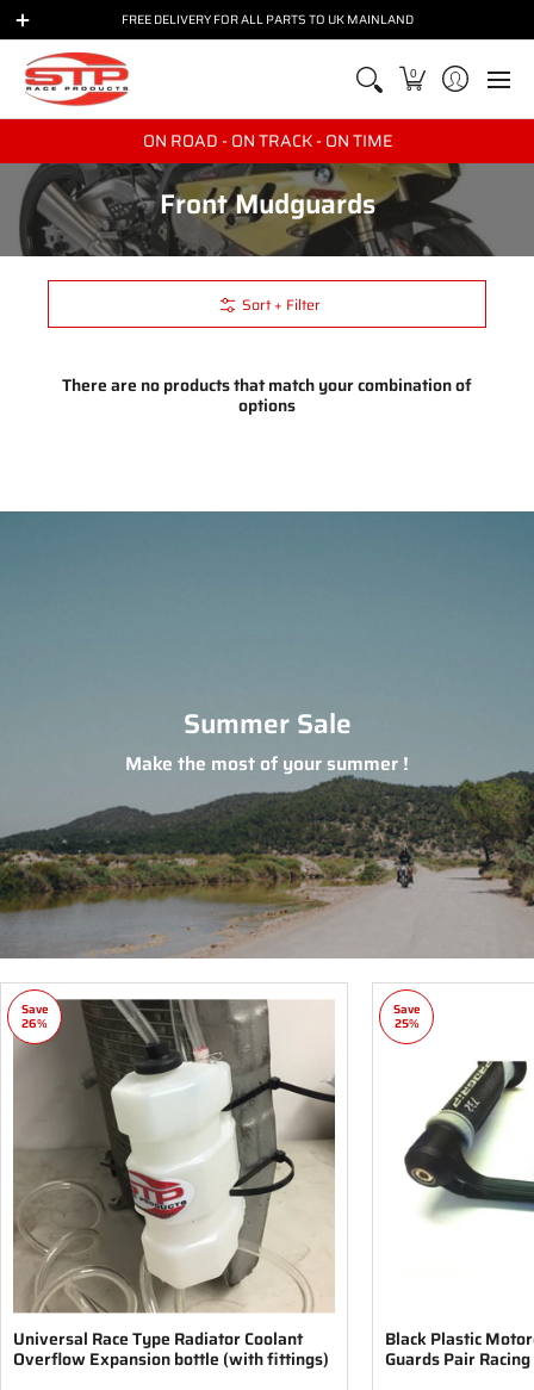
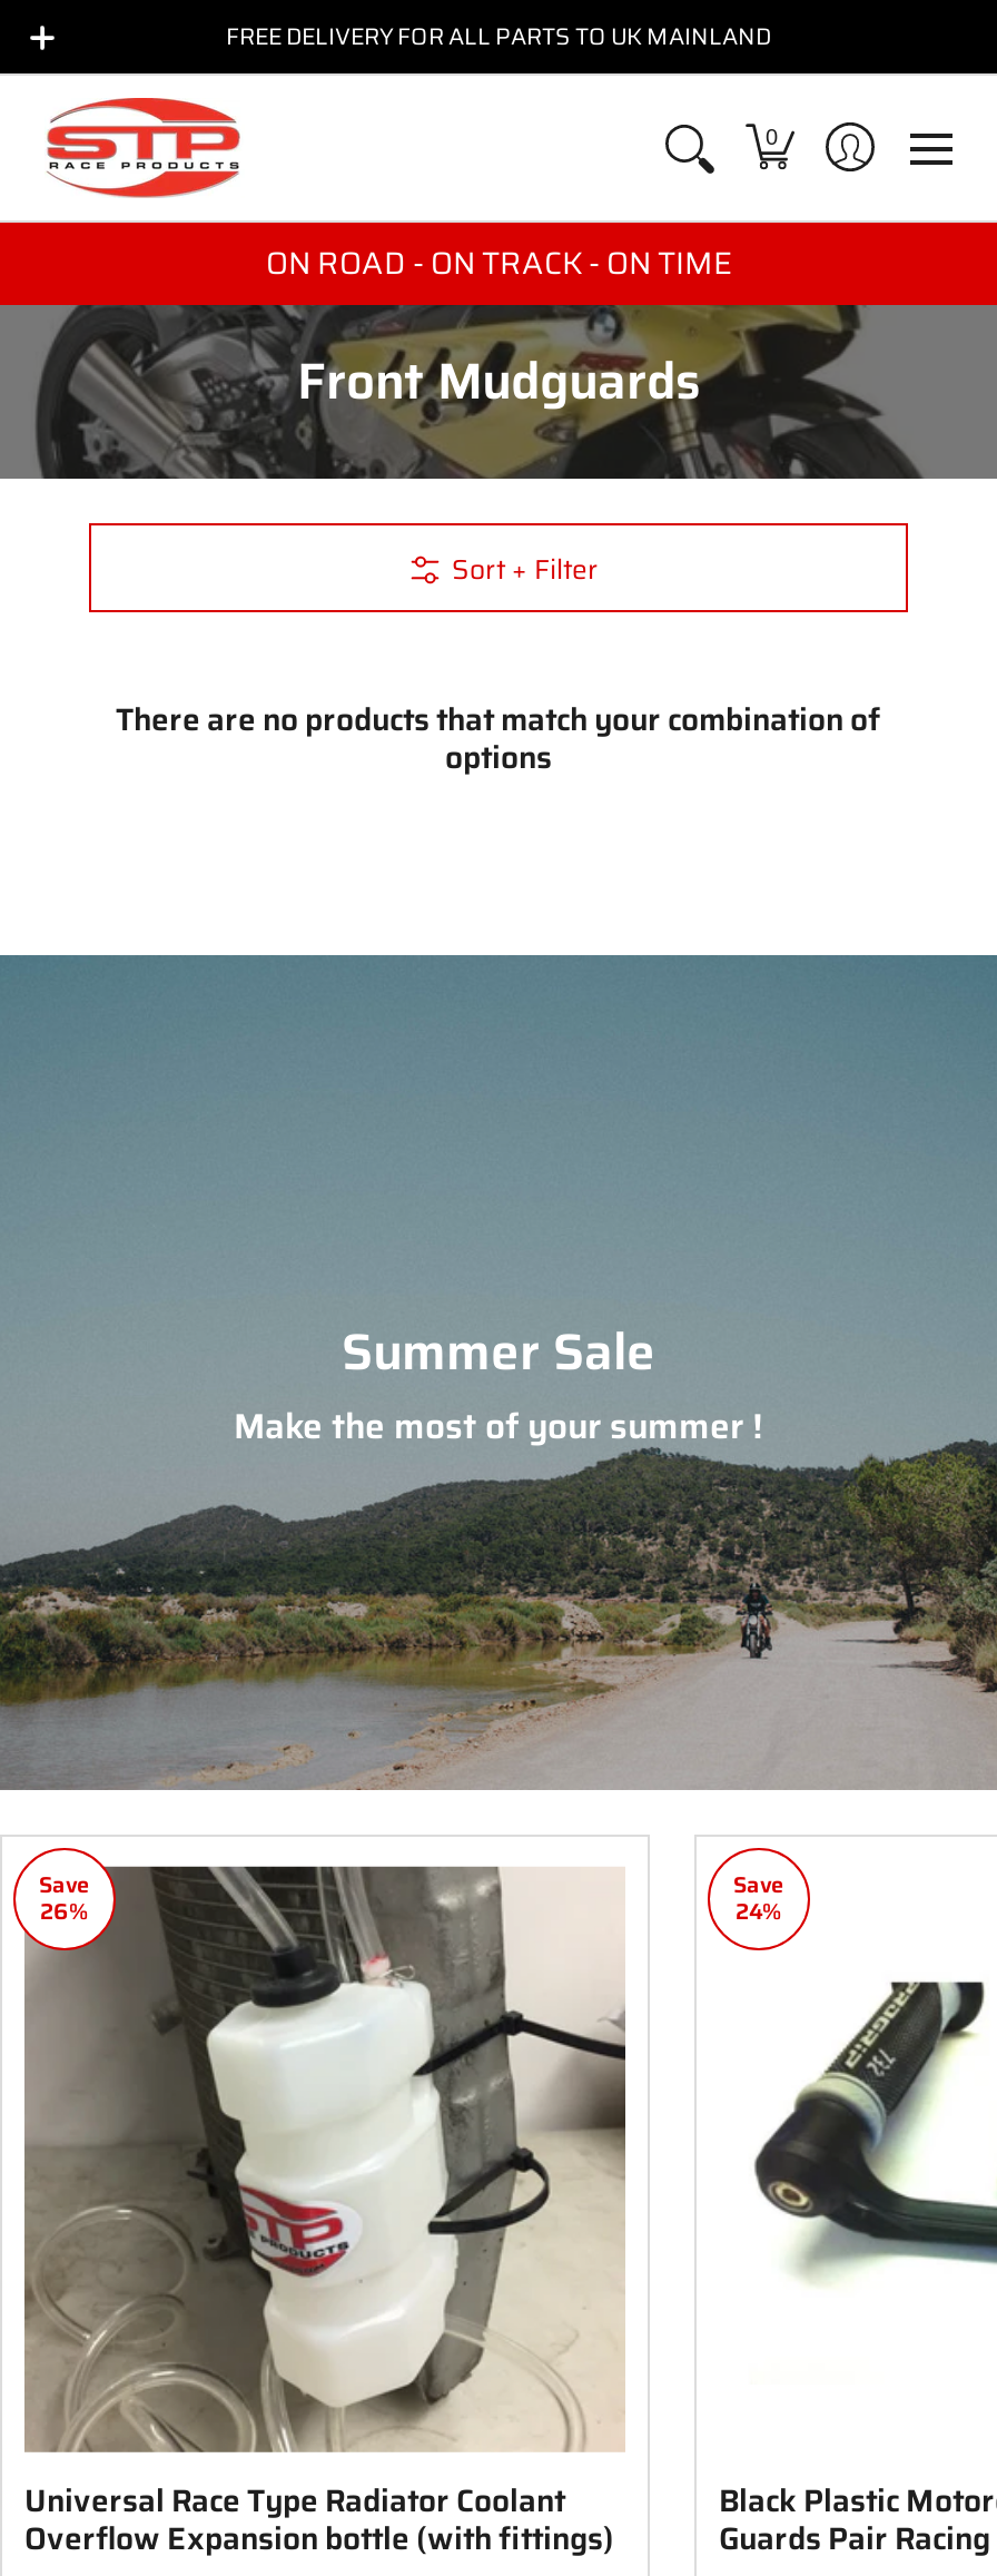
[394,1014,419,1032] 25% -> [736,1895,782,1928] 24%

